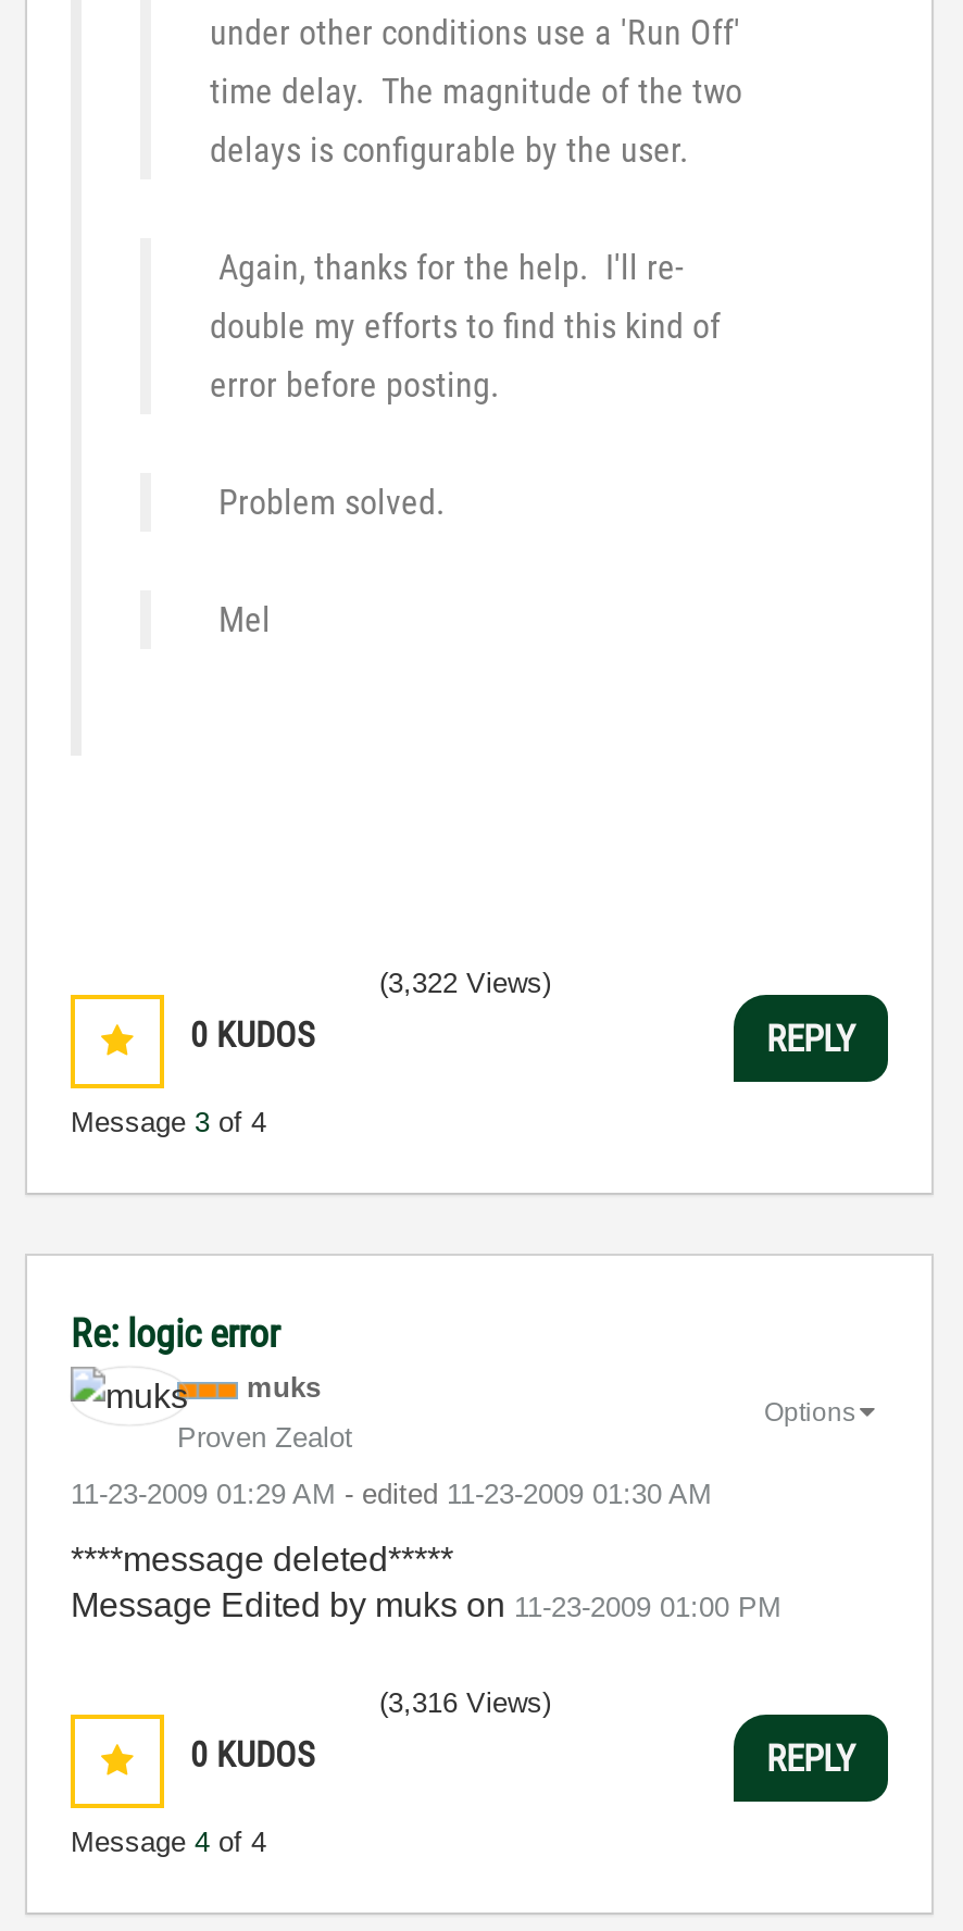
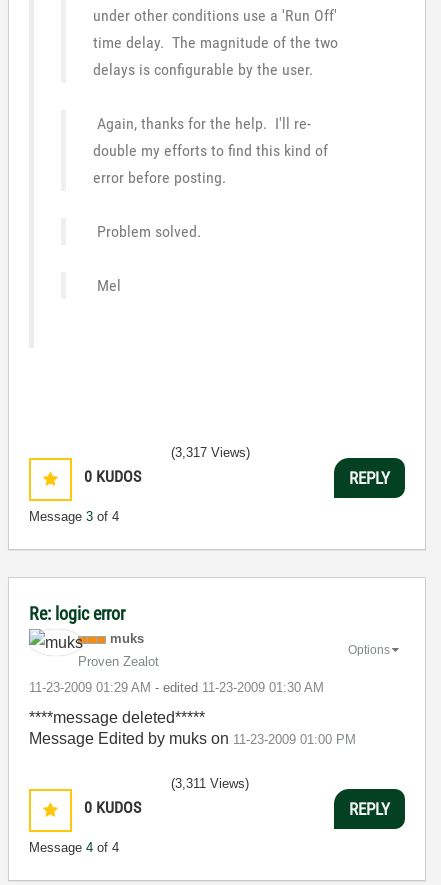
[379,967,551,999] (3,322 Views) -> [171,445,250,460] (3,317 Views)
[379,1686,551,1719] (3,316 Views) -> [171,776,249,791] (3,311 Views)

